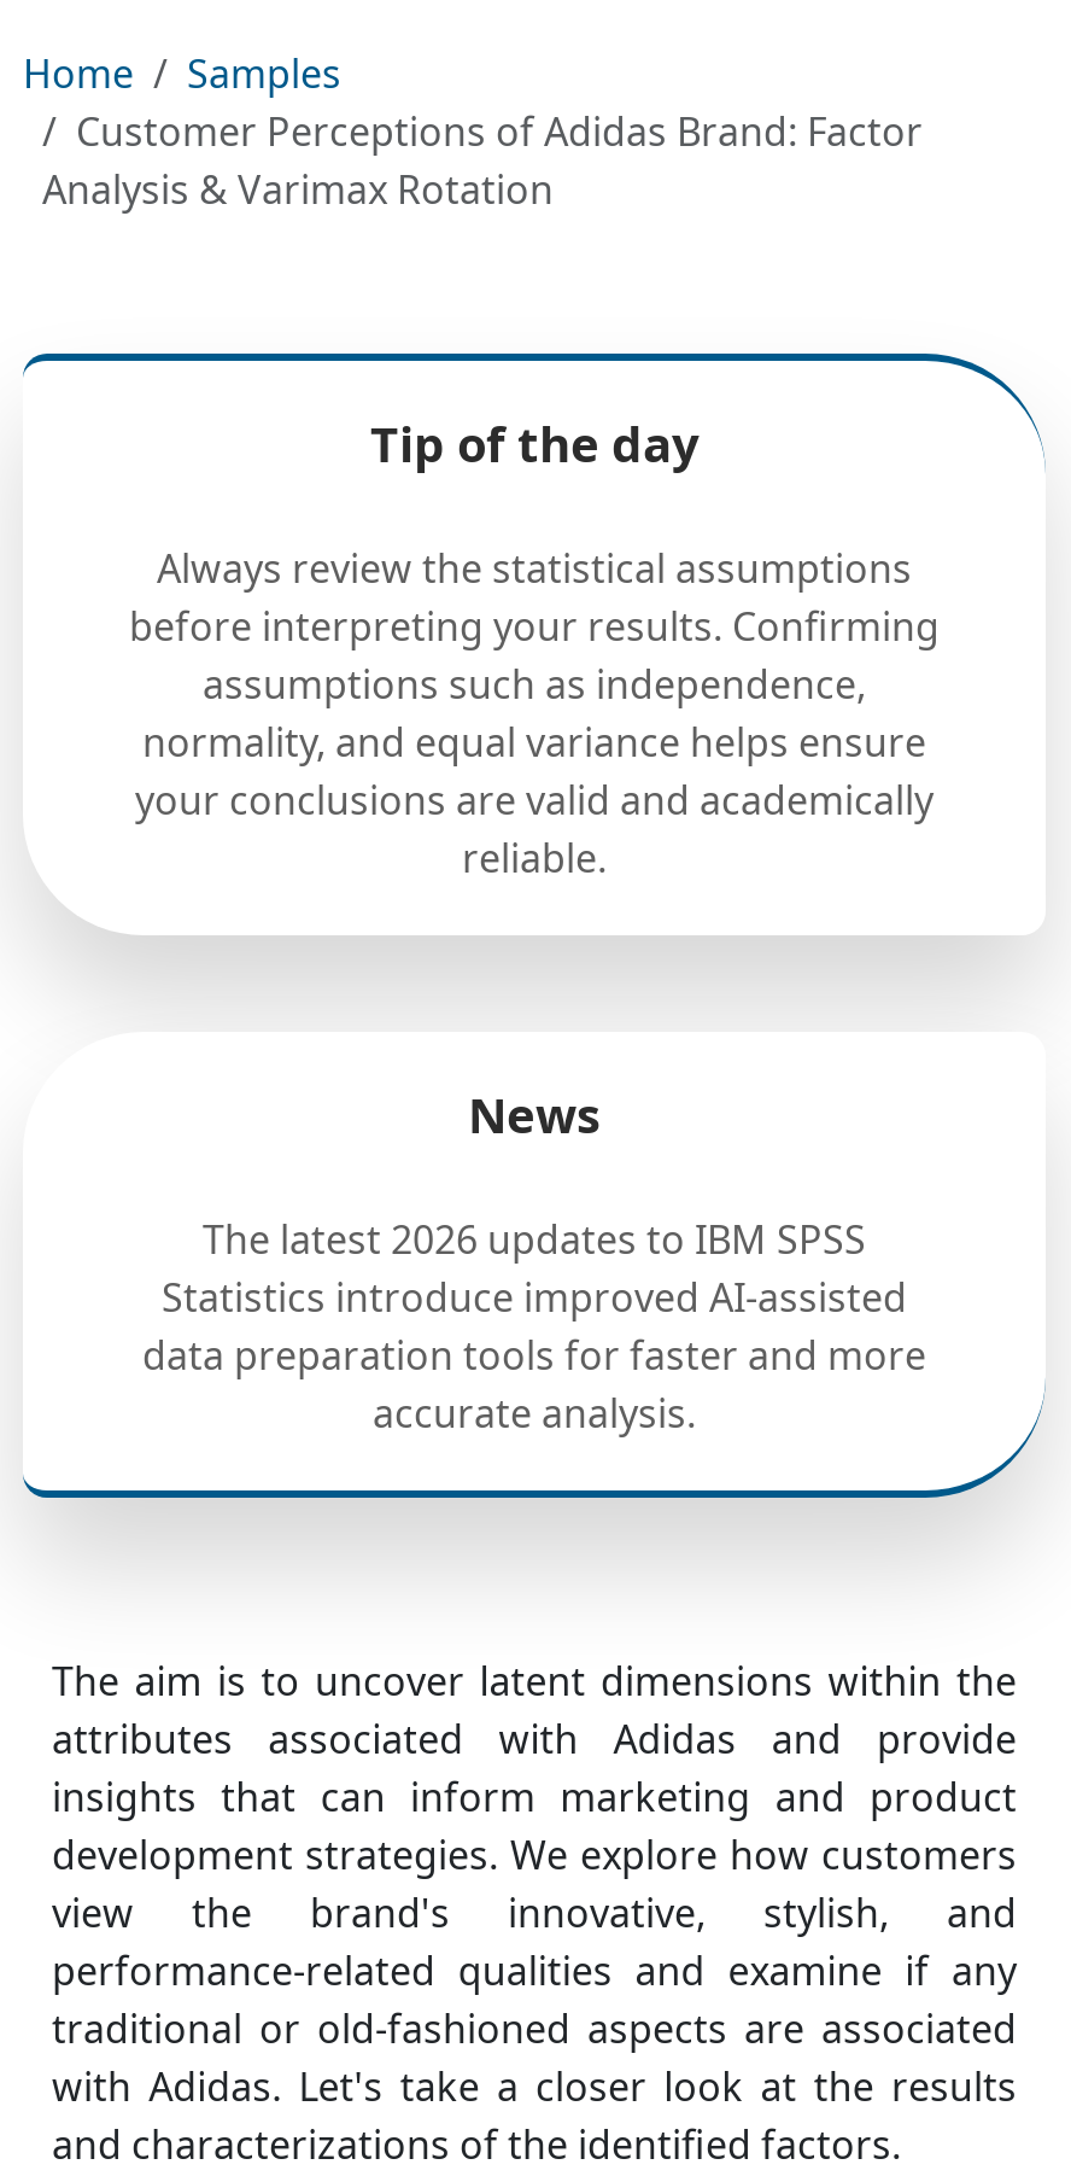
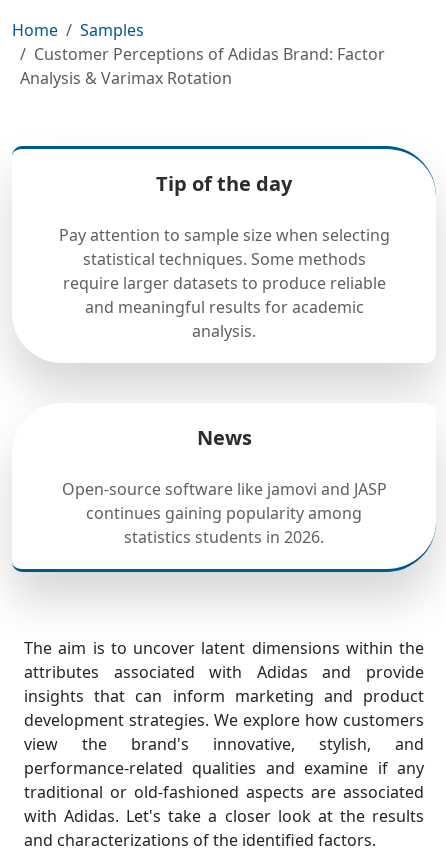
[129,542,940,885] Always review the statistical assumptions | before interpreting your results. Confirming | assumptions such as independence, | normality, and equal variance helps ensure | your conclusions are valid and academically | reliable. -> [58,224,389,342] Pay attention to sample size when selecting | statistical techniques. Some methods | require larger datasets to produce reliable | and meaningful results for academic | analysis.
[142,1213,926,1440] The latest 2026 updates to IBM SPSS | Statistics introduce improved AI-assisted | data preparation tools for faster and more | accurate analysis. -> [61,478,386,548] Open-source software like jamovi and JASP | continues gaining popularity among | statistics students in 2026.

